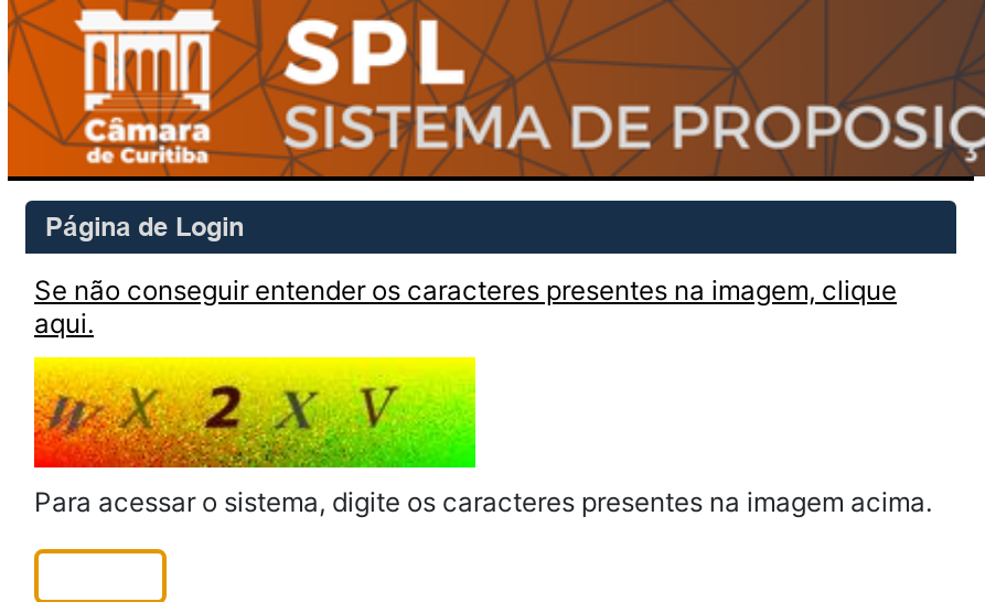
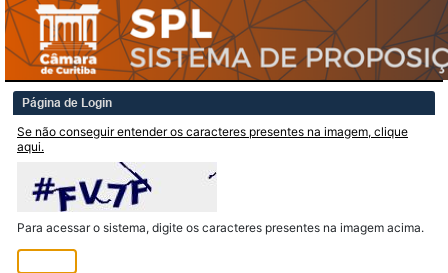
[32,355,478,470] [image] -> [17,161,217,213] [image]

